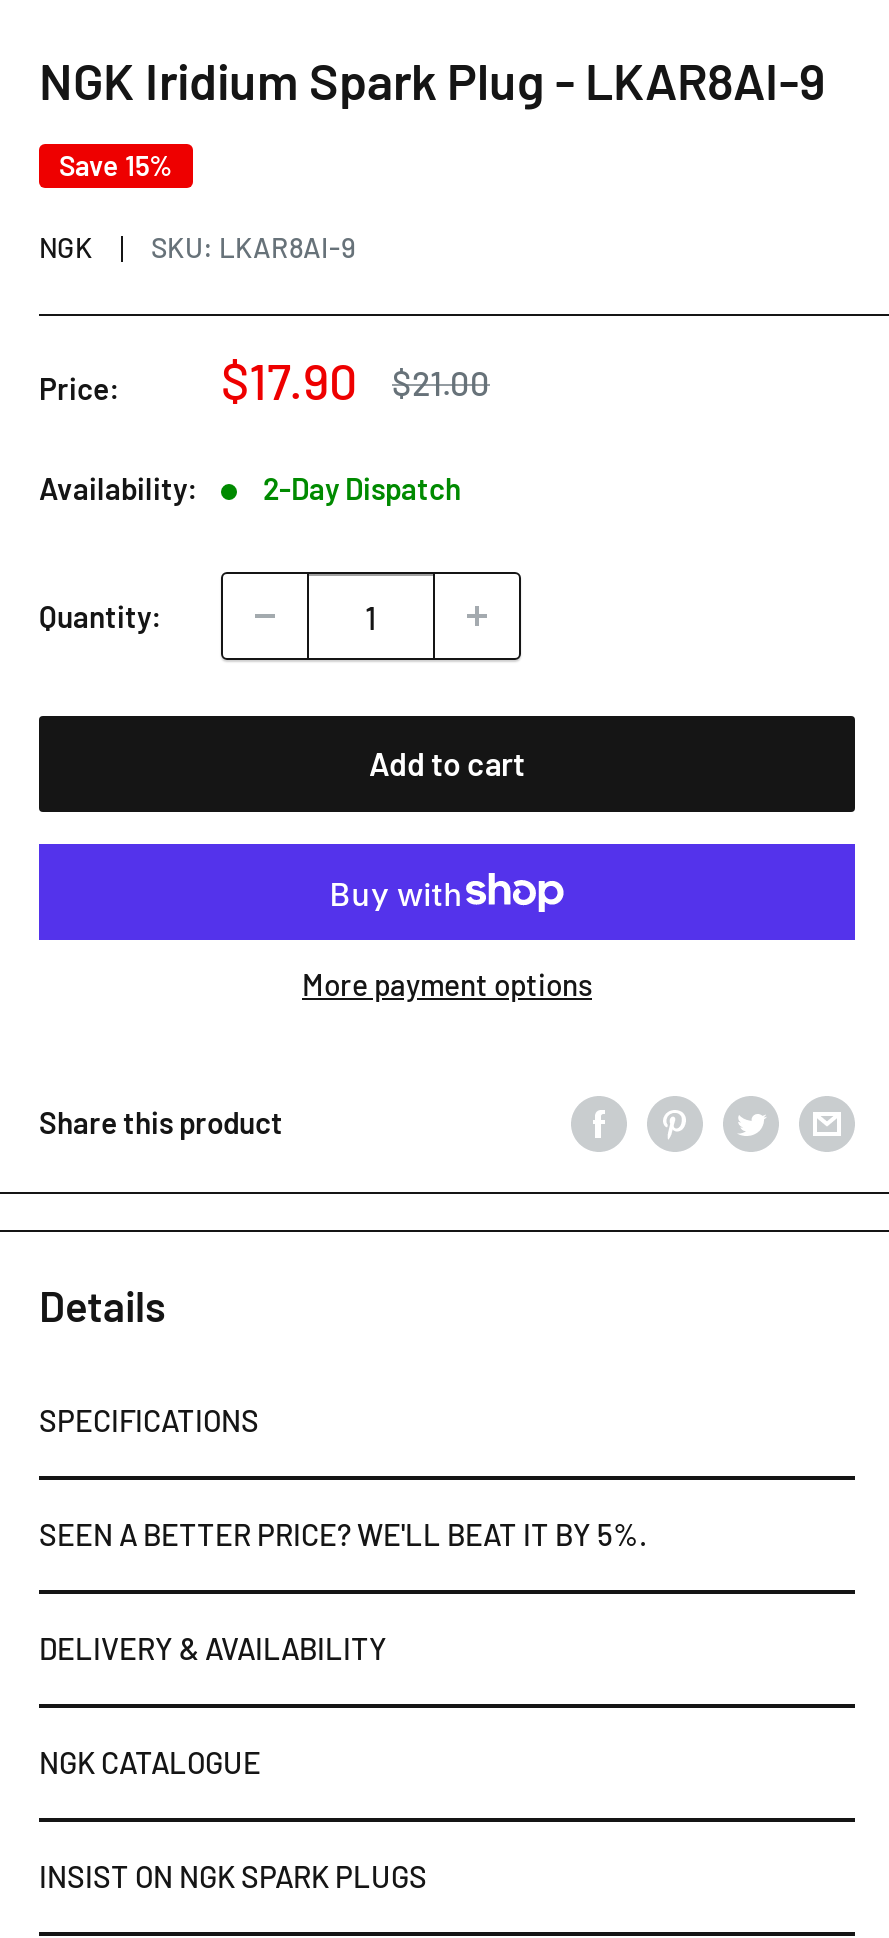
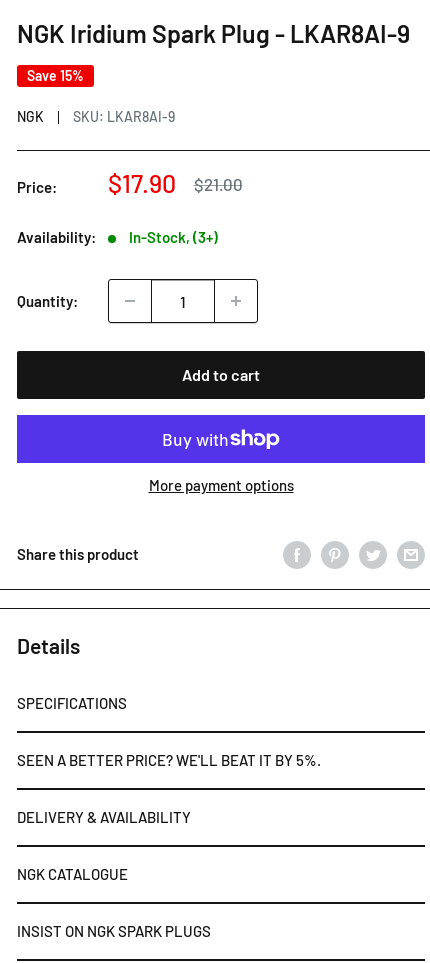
[39,471,461,507] Availability: 2-Day Dispatch -> [17,228,218,246] Availability: In-Stock, (3+)

